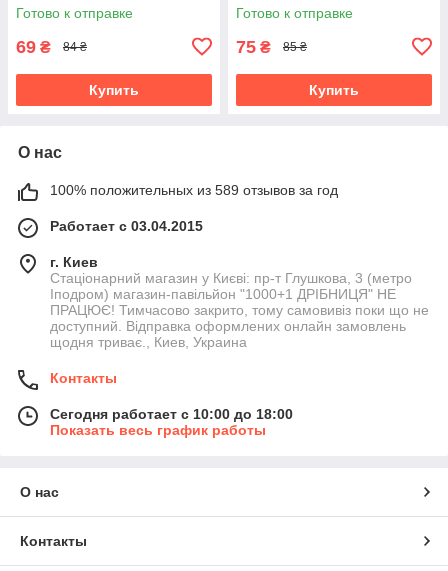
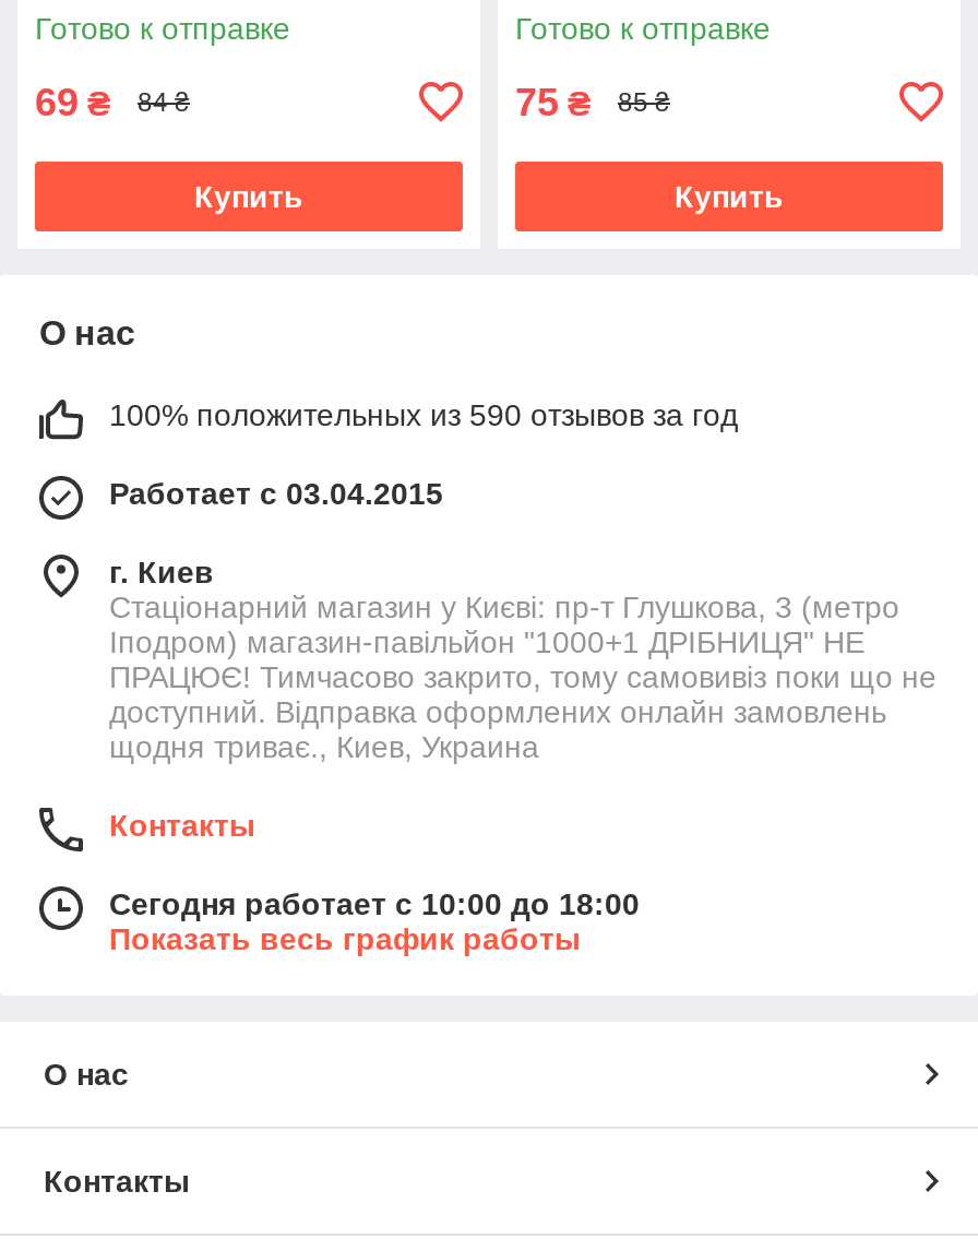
[50,182,338,198] 100% положительных из 589 отзывов за год -> [109,397,738,432] 100% положительных из 590 отзывов за год

